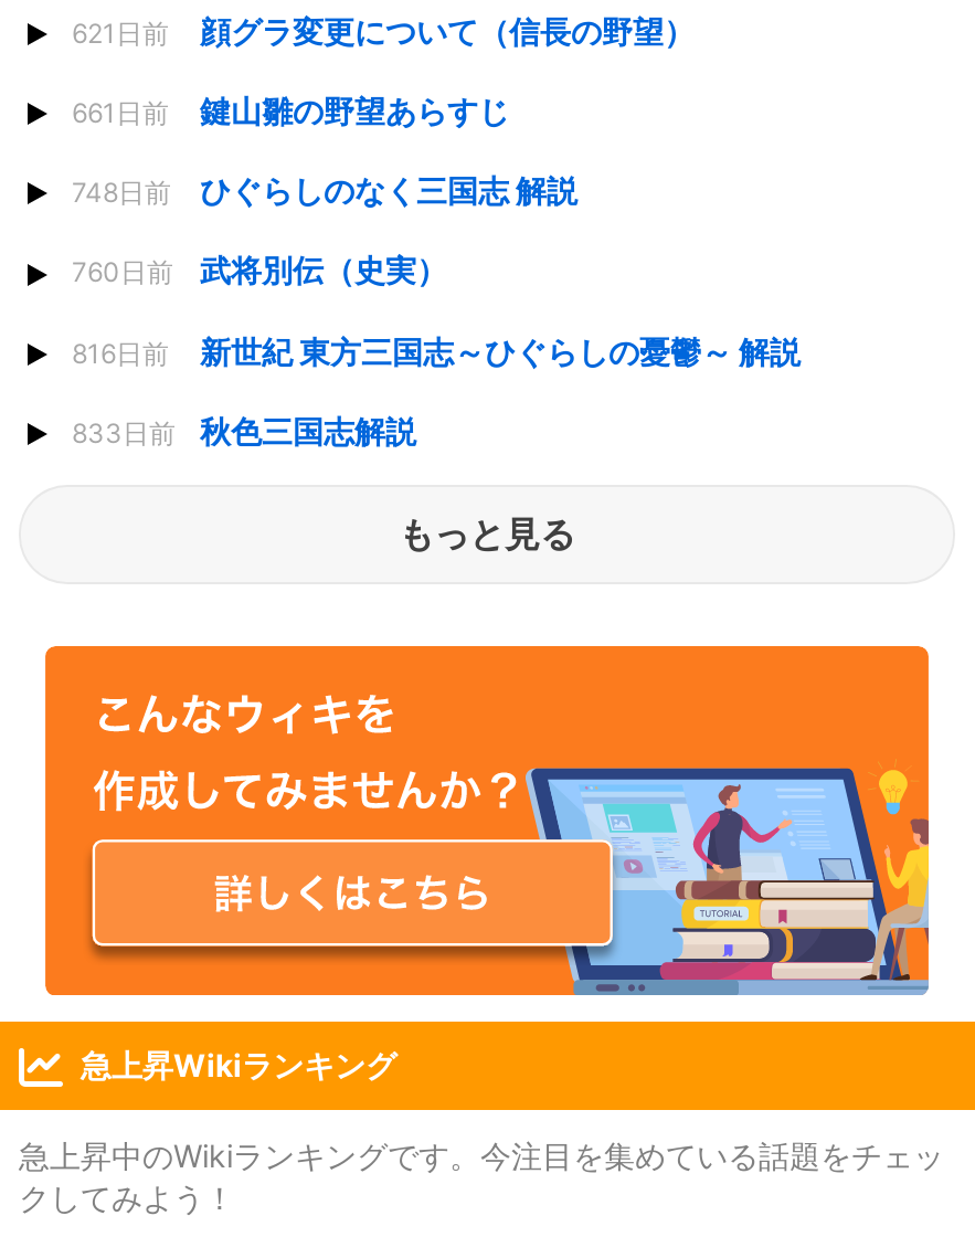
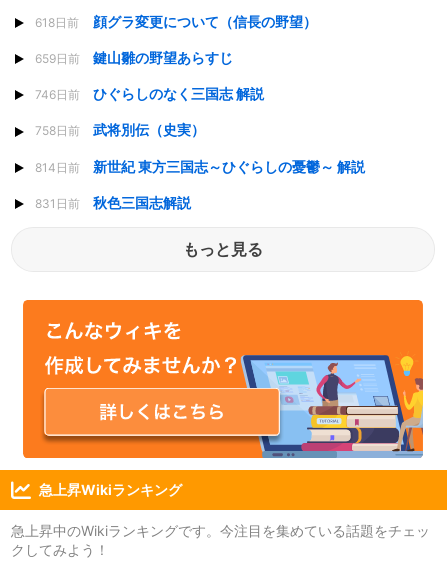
[72,12,695,49] 621日前 顔グラ変更について（信長の野望） -> [35,13,317,30] 618日前 顔グラ変更について（信長の野望）
[72,91,509,129] 661日前 鍵山雛の野望あらすじ -> [35,49,233,66] 659日前 鍵山雛の野望あらすじ
[72,171,577,209] 748日前 ひぐらしのなく三国志 解説 -> [35,85,264,102] 746日前 ひぐらしのなく三国志 解説
[72,251,447,289] 760日前 武将別伝（史実） -> [35,121,205,138] 758日前 武将別伝（史実）
[72,331,801,369] 816日前 新世紀 東方三国志～ひぐらしの憂鬱～ 解説 -> [35,157,365,174] 814日前 新世紀 東方三国志～ひぐらしの憂鬱～ 解説
[72,411,416,449] 833日前 秋色三国志解説 -> [35,194,191,211] 831日前 秋色三国志解説

